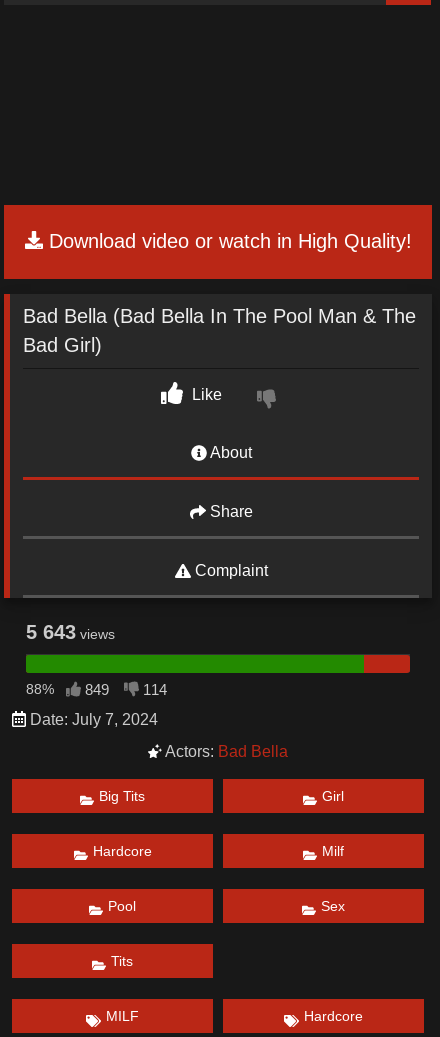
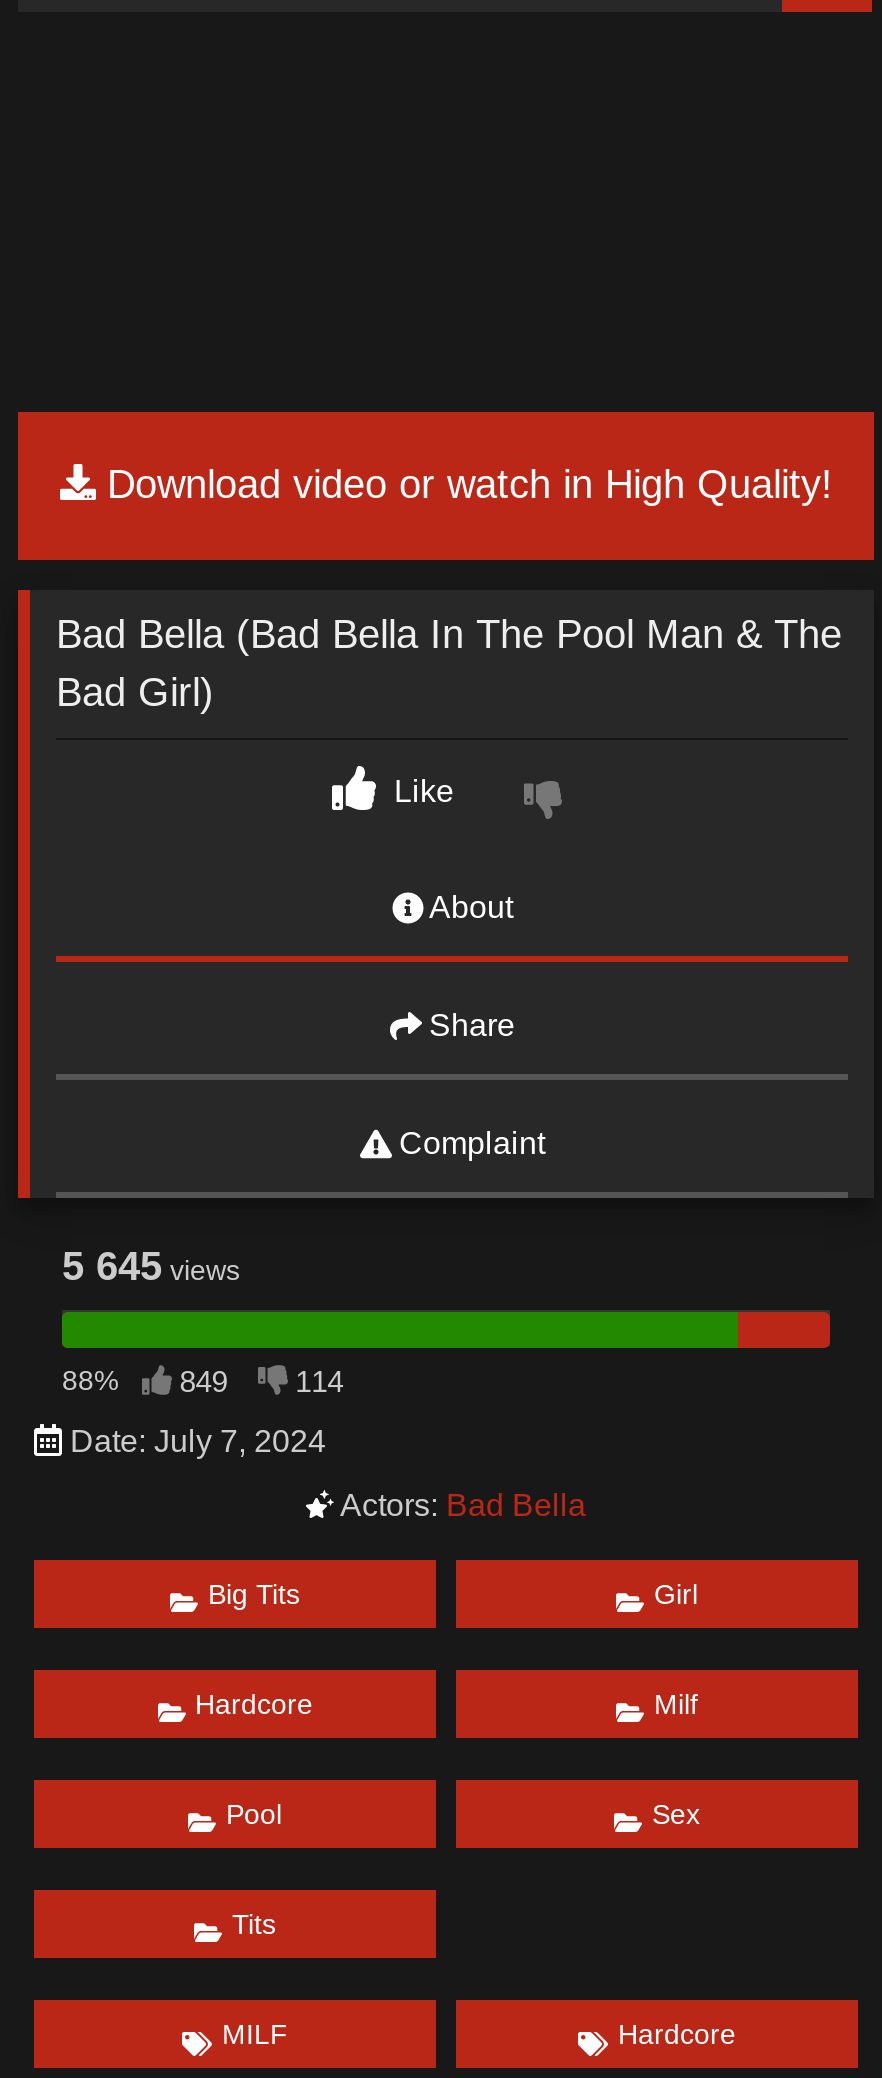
[26,621,115,643] 5 643 views -> [62,1243,240,1287] 5 645 views

